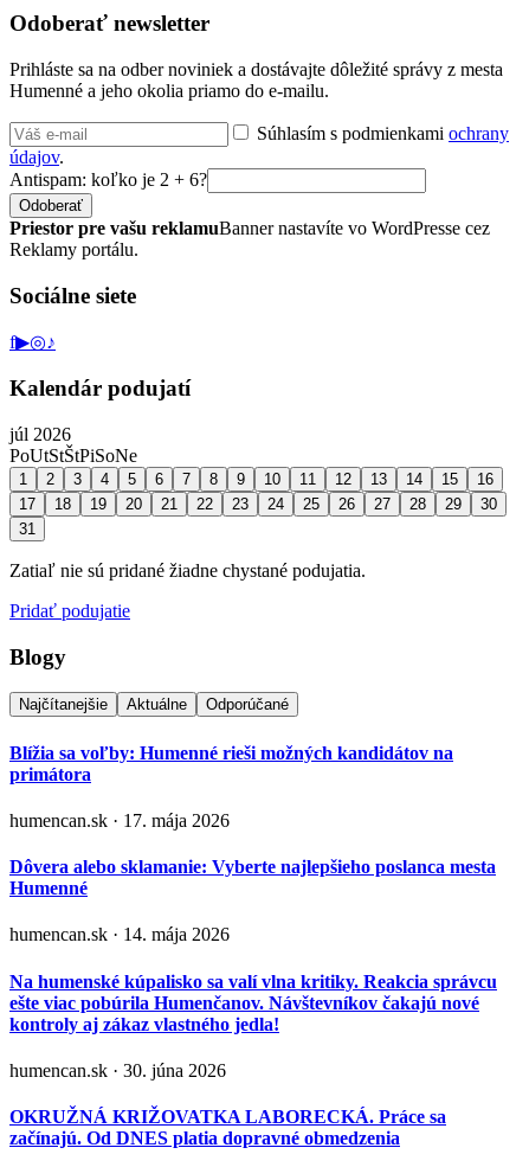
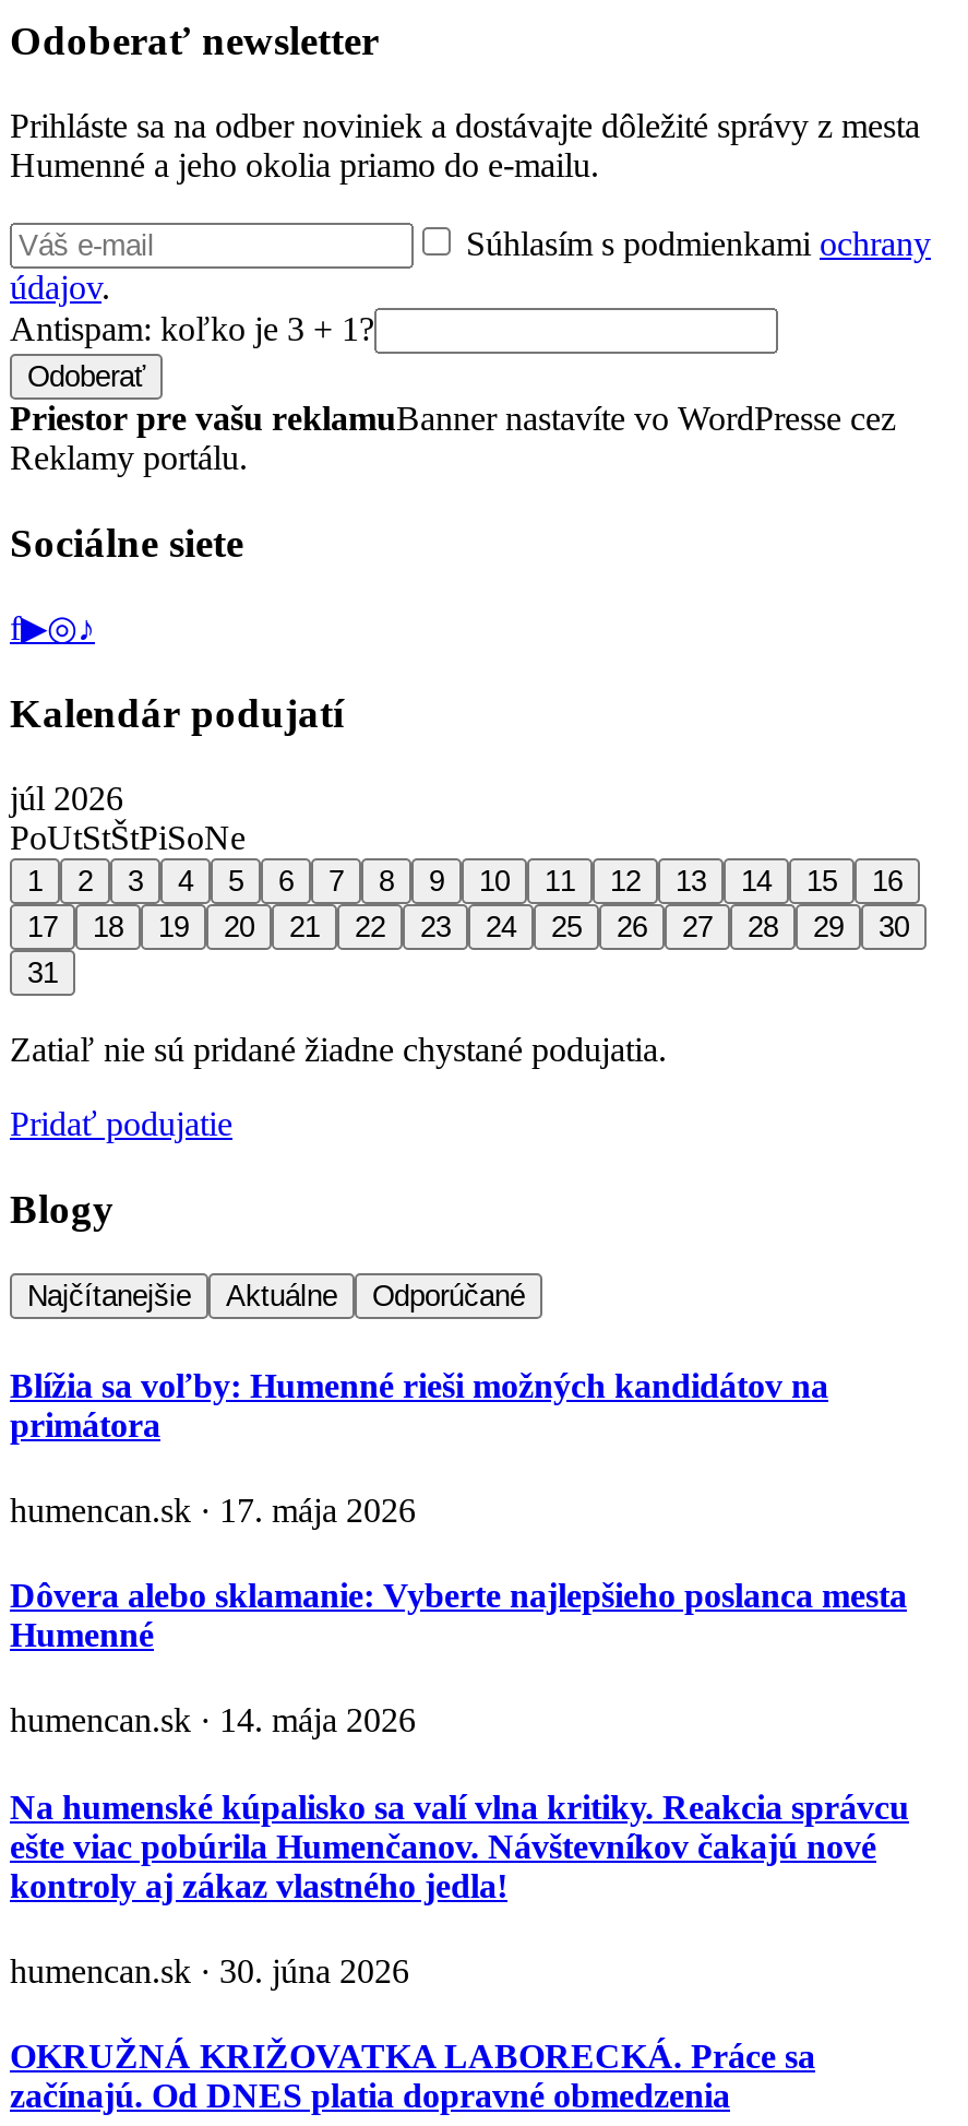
[9,169,207,189] Antispam: koľko je 2 + 6? -> [10,310,374,347] Antispam: koľko je 3 + 1?

